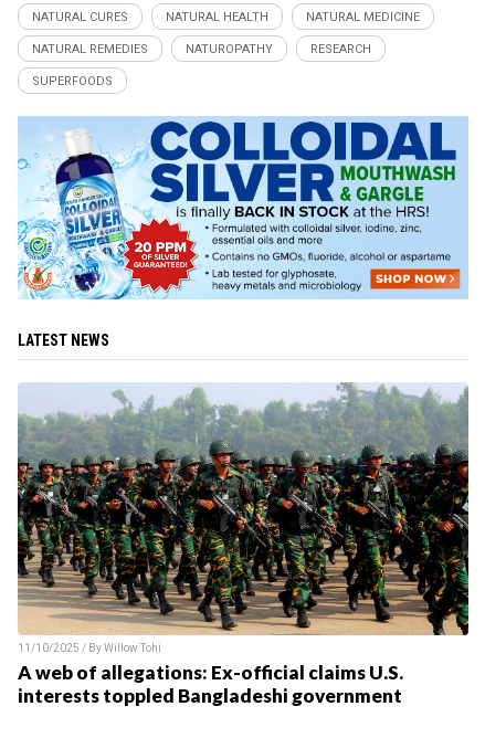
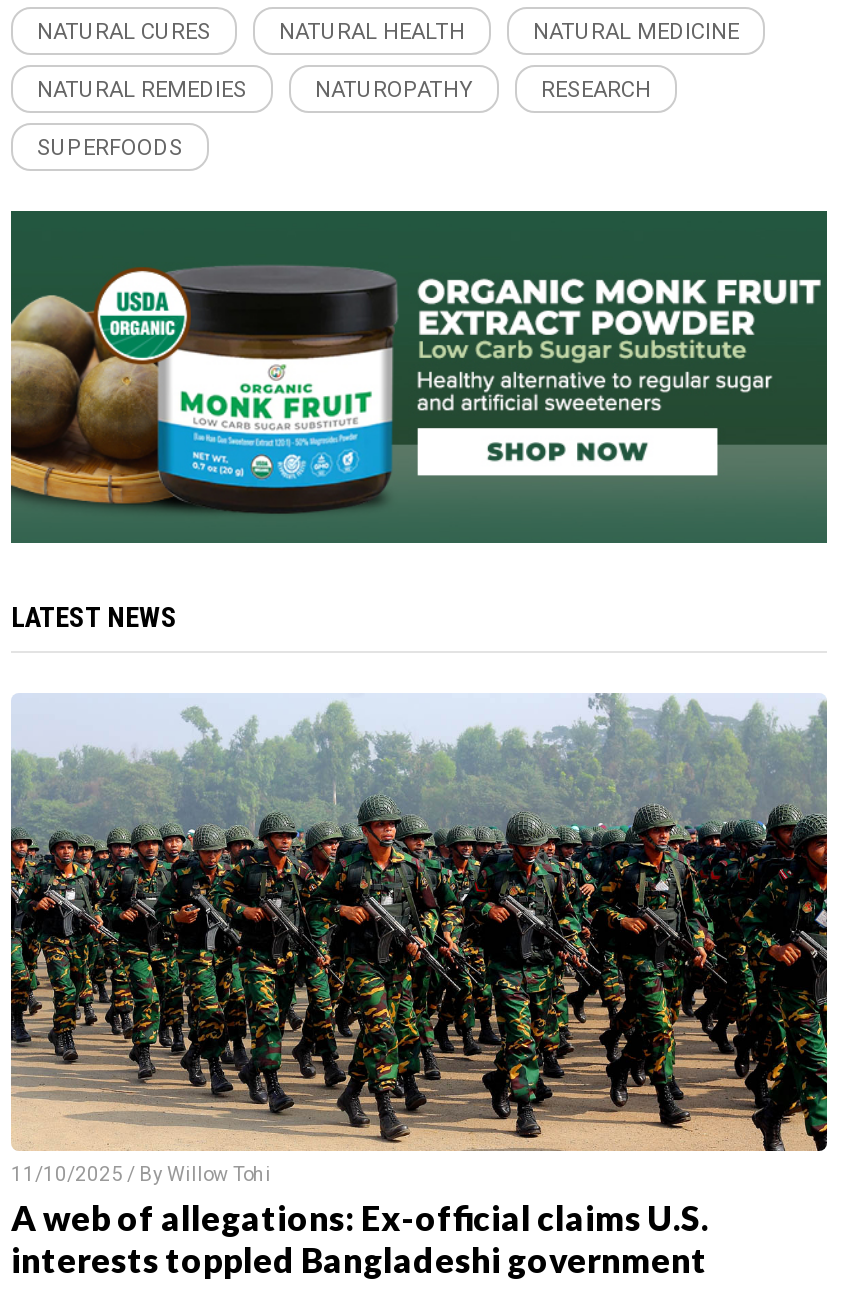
[17,116,468,301] [image] -> [9,209,829,545] [image]

